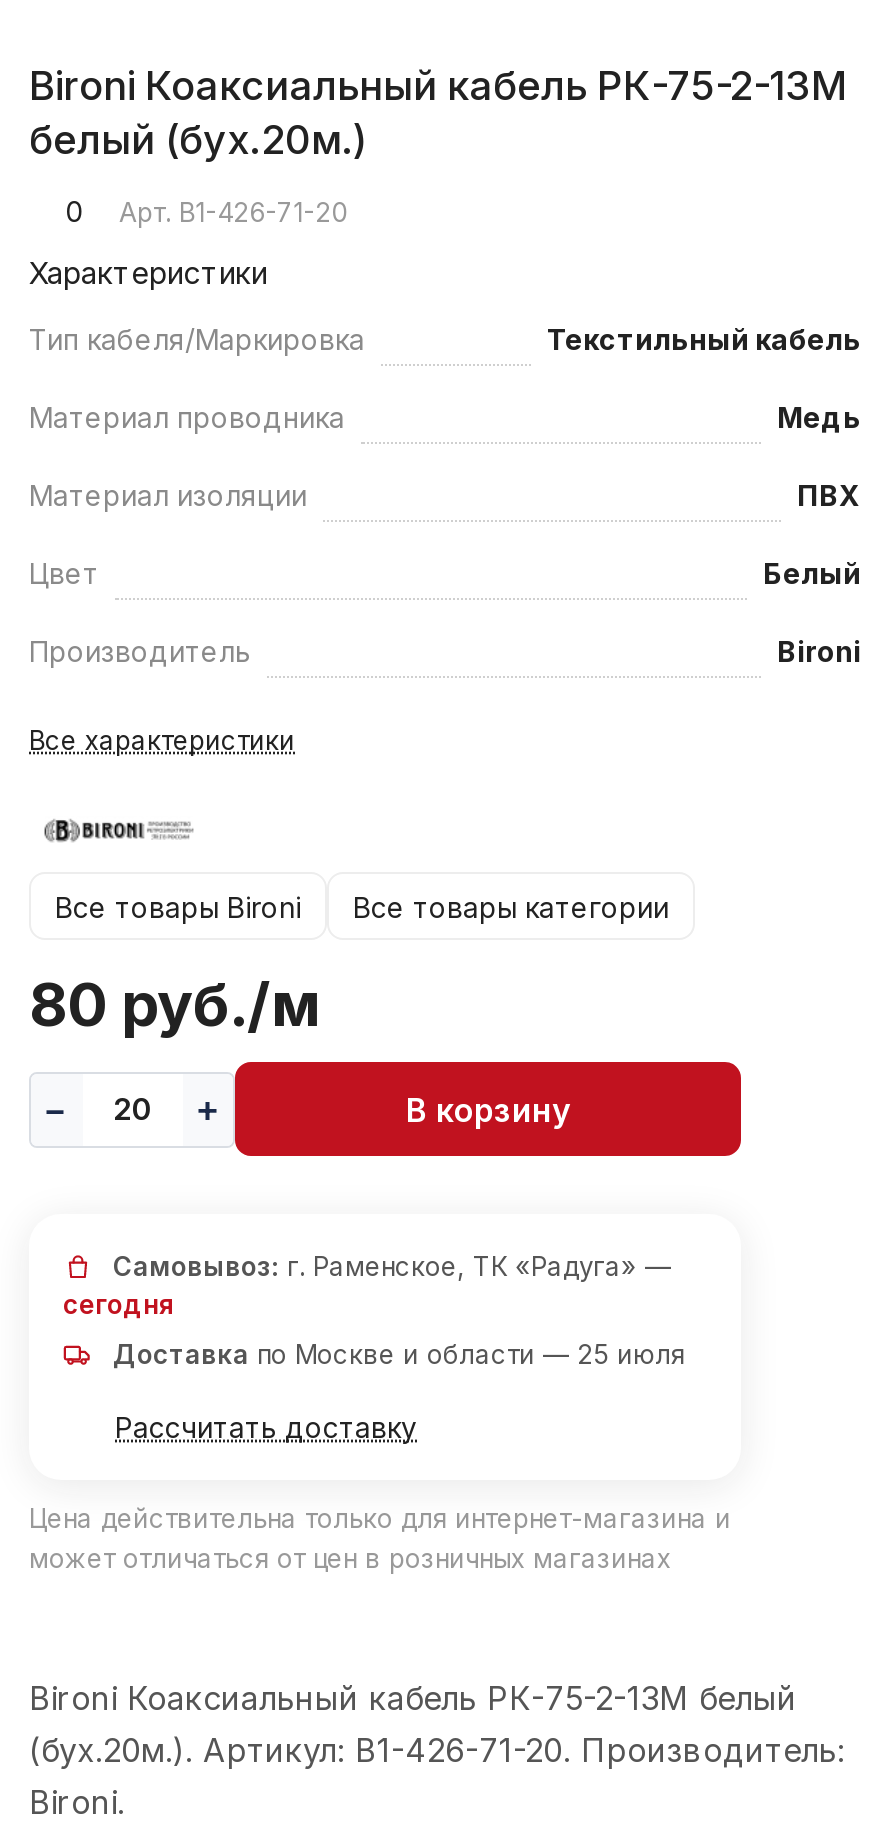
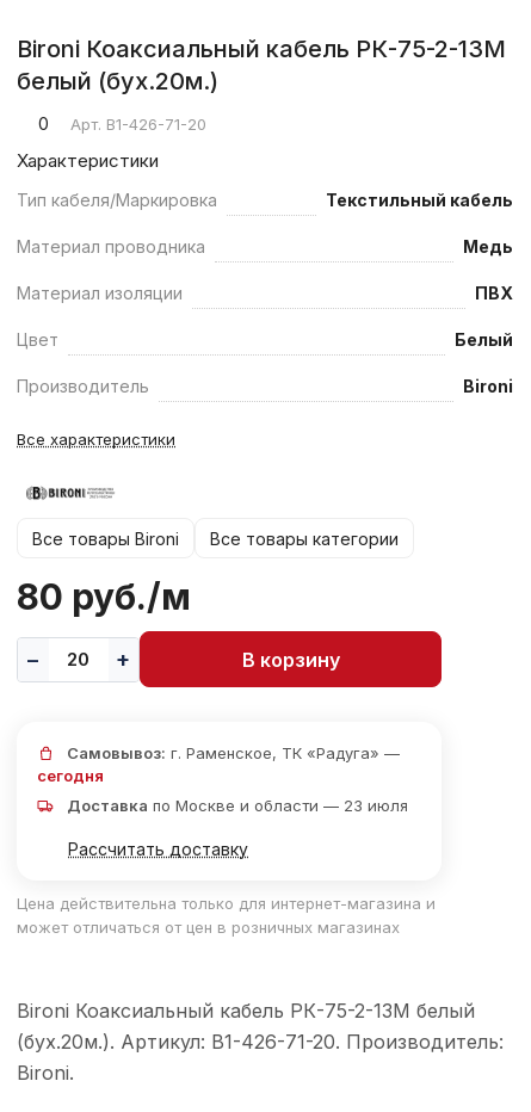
[113,1339,685,1371] Доставка по Москве и области — 25 июля -> [67,796,408,816] Доставка по Москве и области — 23 июля

